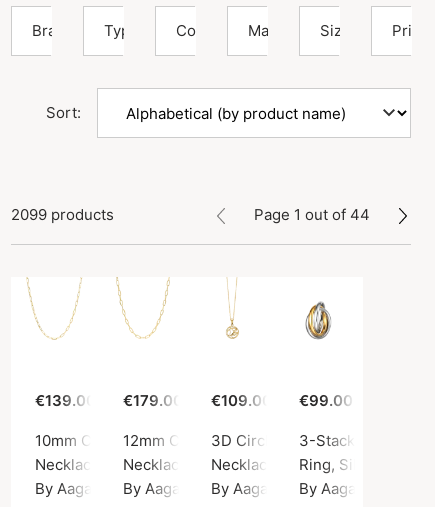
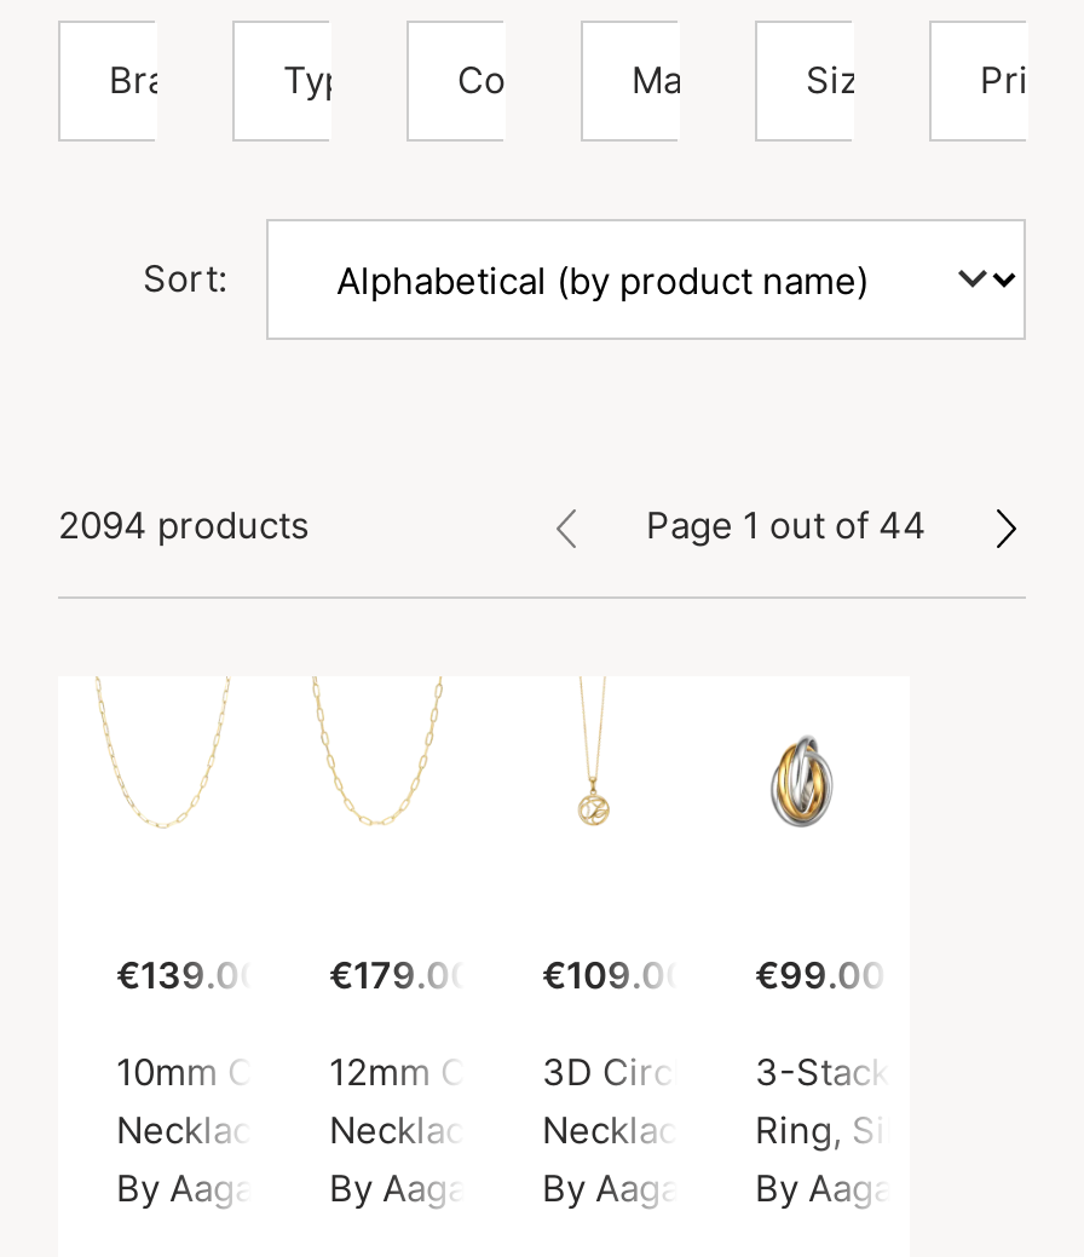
[11,205,114,224] 2099 products -> [58,502,310,548] 2094 products

